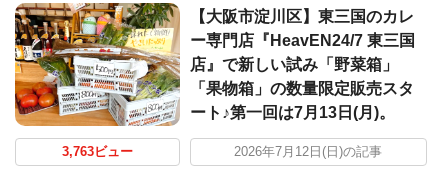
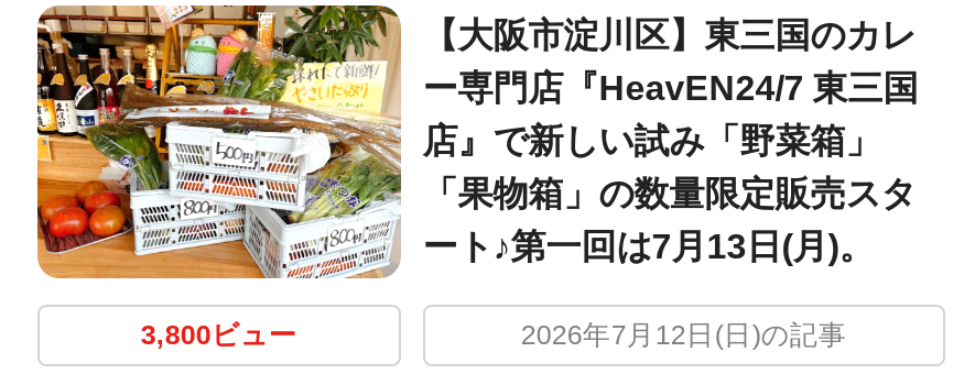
[62,145,133,159] 3,763ビュー -> [141,319,297,350] 3,800ビュー

